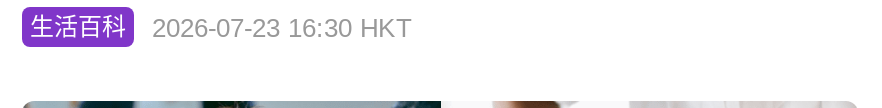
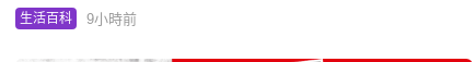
[30,13,412,43] 生活百科 2026-07-23 16:30 HKT -> [20,10,137,27] 生活百科 9小時前

